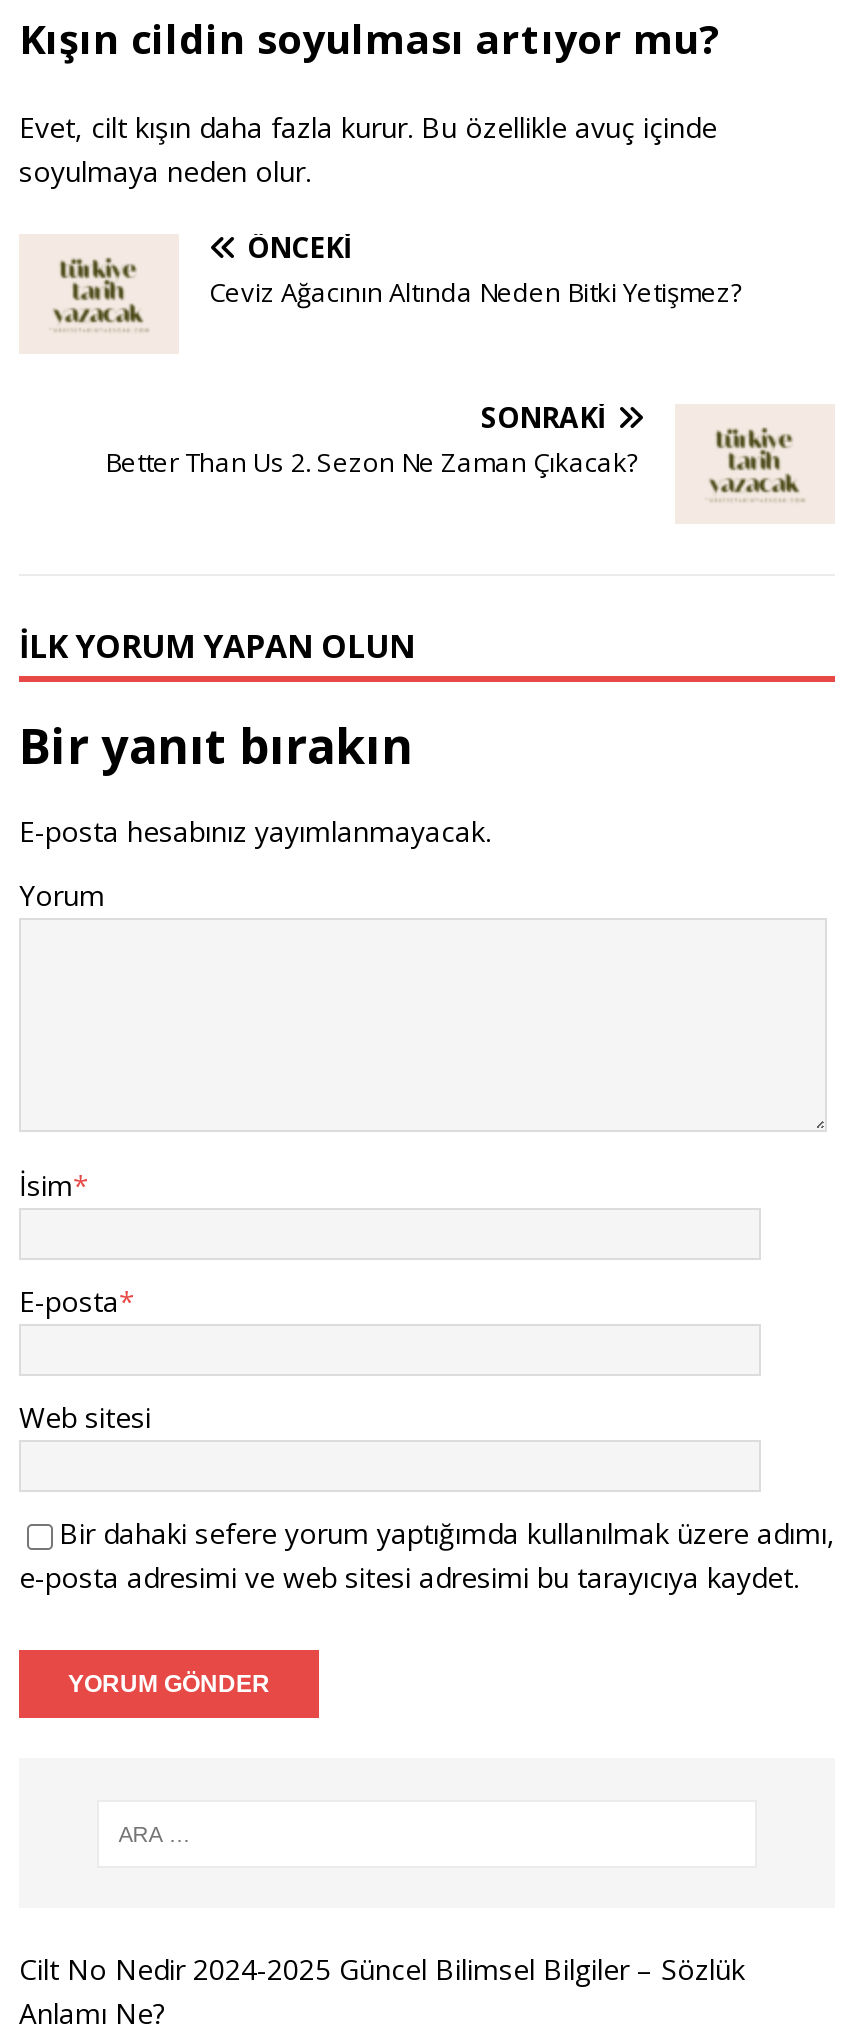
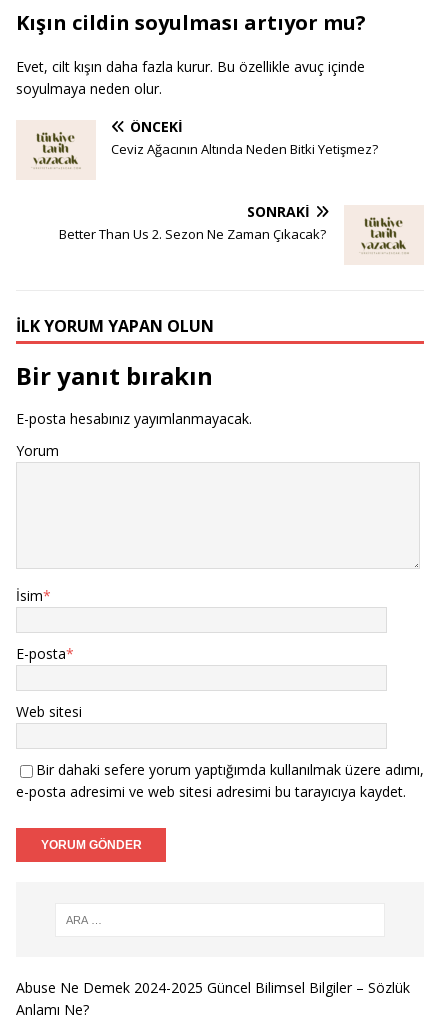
[19,1950,745,1988] Cilt No Nedir 2024-2025 Güncel Bilimsel Bilgiler – Sözlük -> [16,978,410,997] Abuse Ne Demek 2024-2025 Güncel Bilimsel Bilgiler – Sözlük

